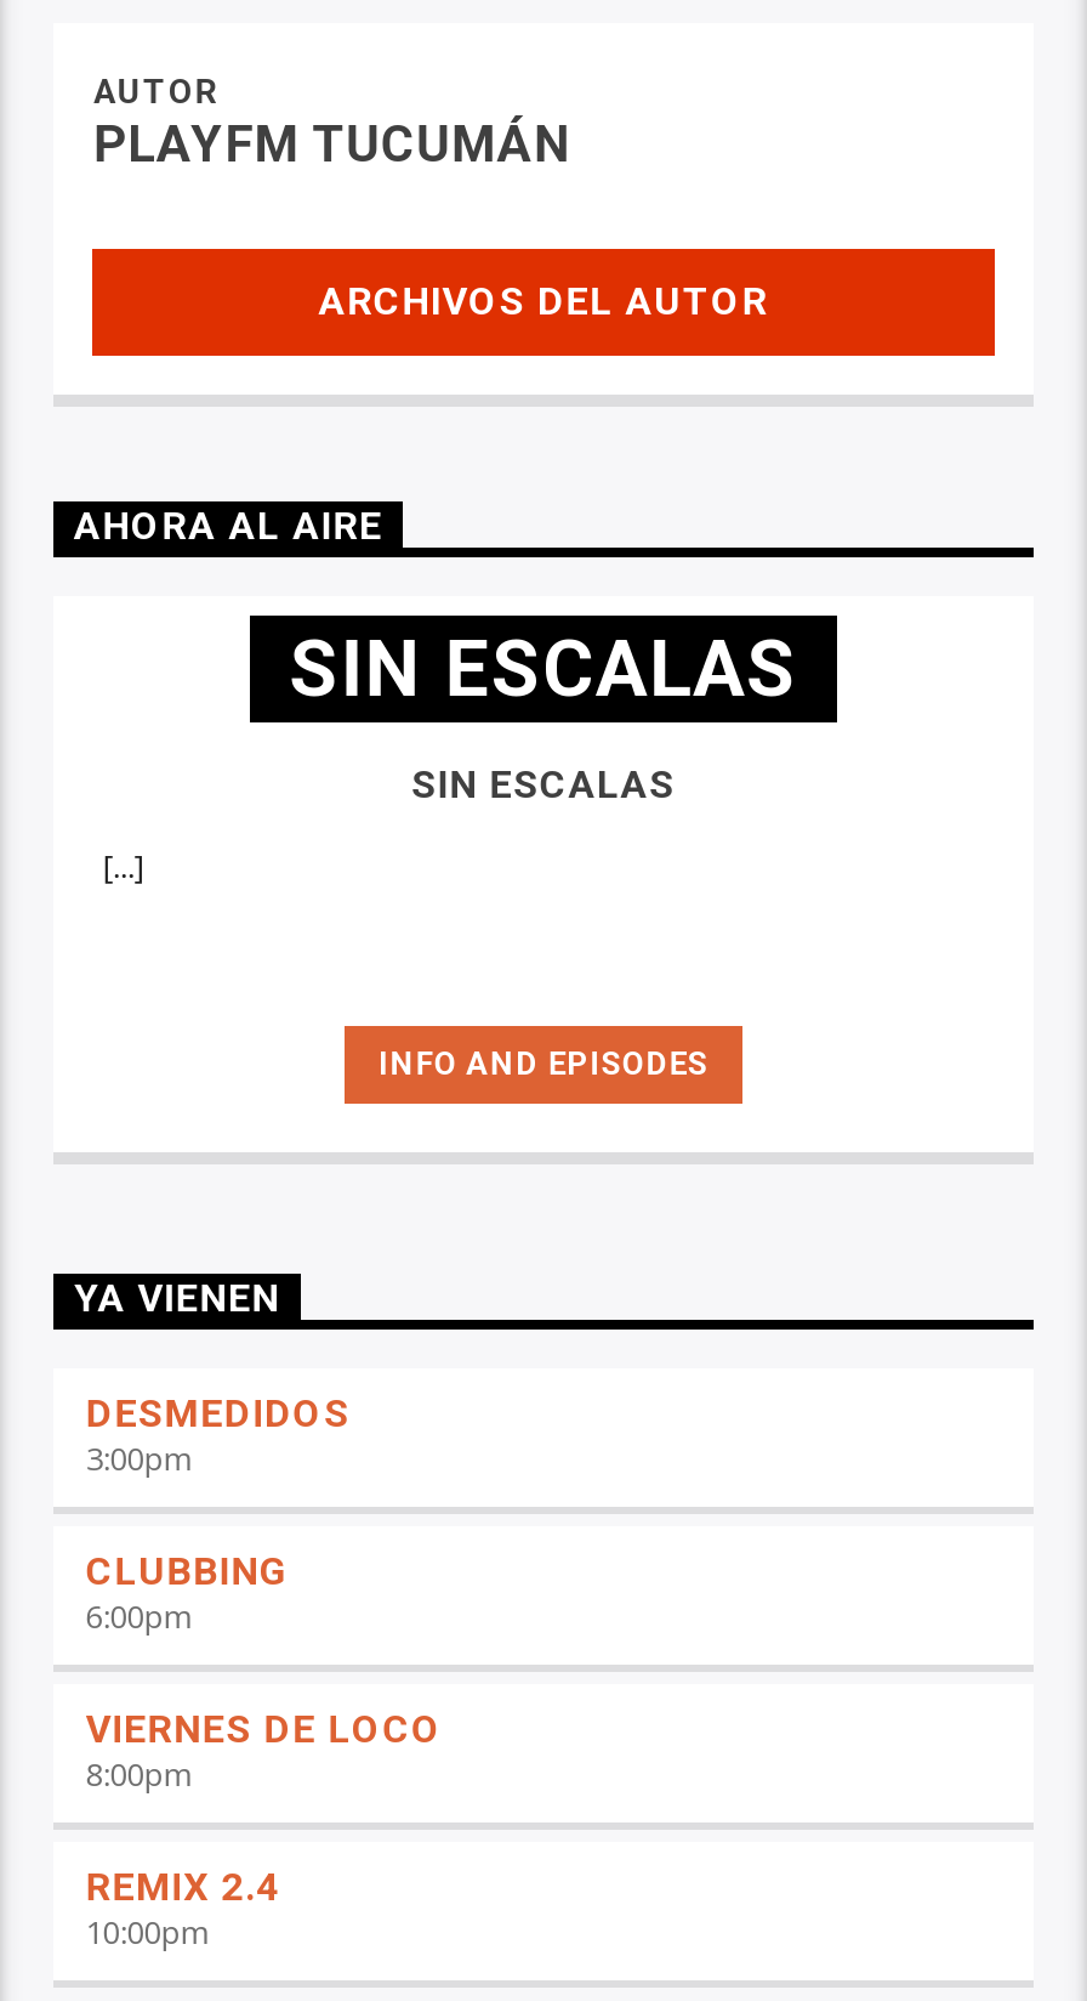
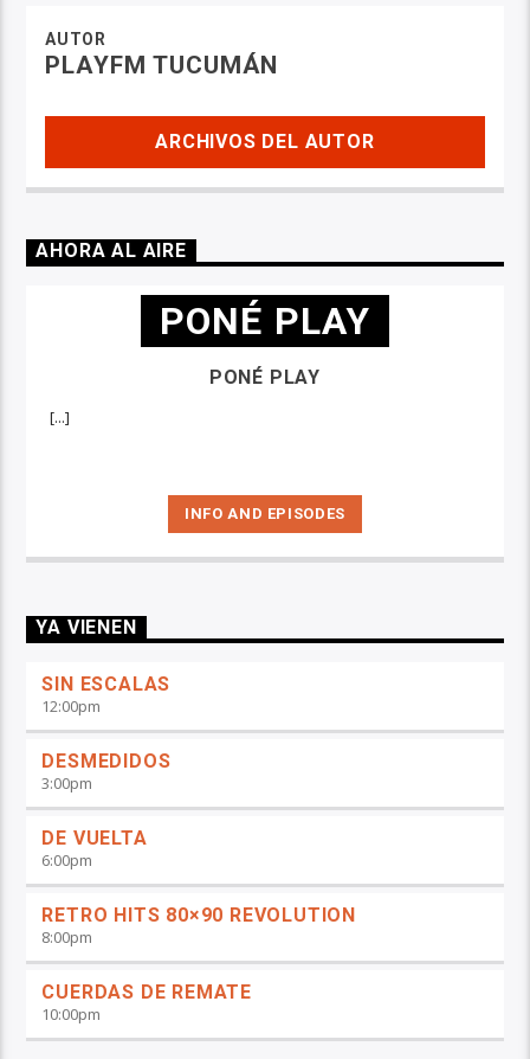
[289,623,798,715] SIN ESCALAS -> [160,299,370,344] PONÉ PLAY
[412,762,675,808] SIN ESCALAS -> [209,366,321,389] PONÉ PLAY
none -> [42,673,171,717] SIN ESCALAS | 12:00pm
[86,1548,288,1594] CLUBBING -> [42,827,147,849] DE VUELTA
[86,1706,443,1752] VIERNES DE LOCO -> [42,904,356,926] RETRO HITS 80×90 REVOLUTION
[86,1864,280,1910] REMIX 2.4 -> [42,981,252,1003] CUERDAS DE REMATE

